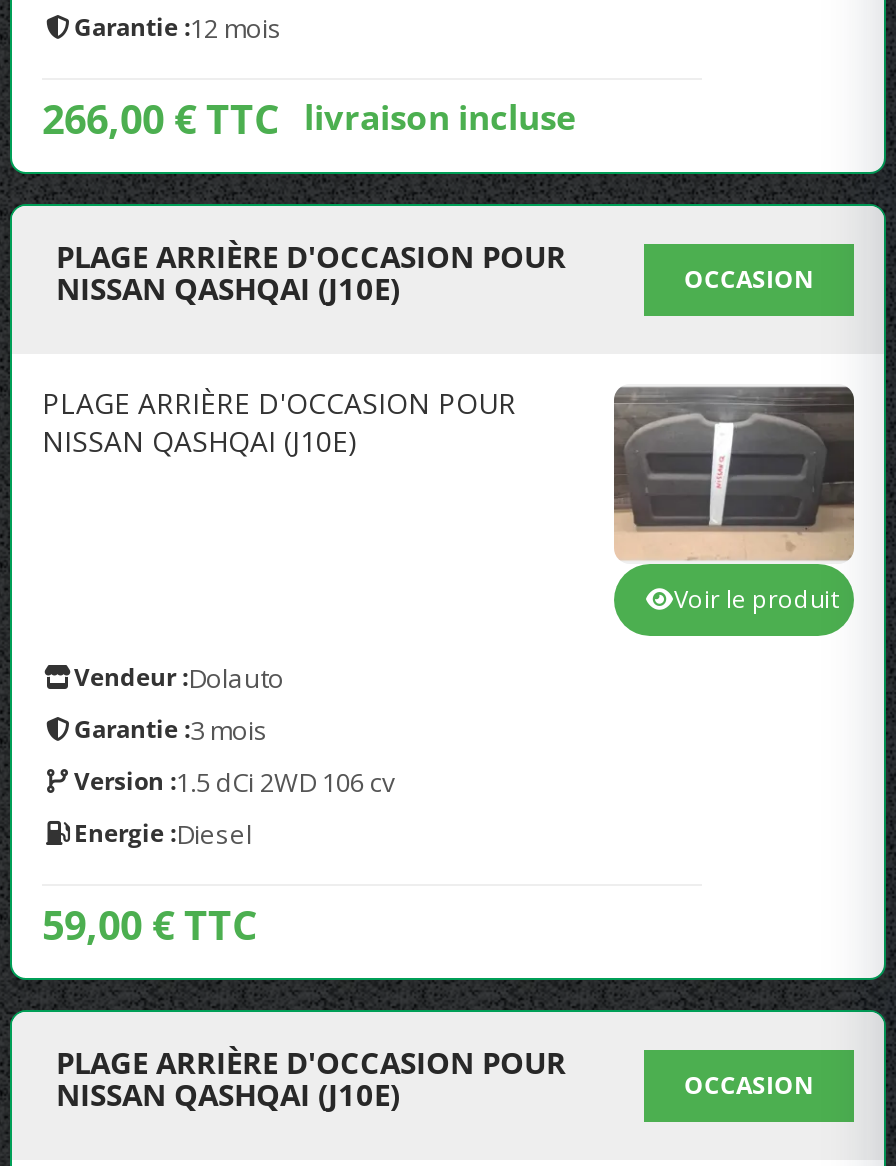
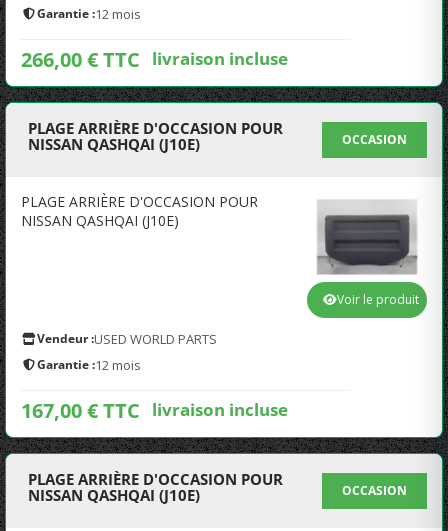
[612,384,856,562] [image] -> [307,193,427,281] [image]
[74,660,396,852] Vendeur : Dolauto | Garantie : 3 mois | Version : 1.5 dCi 2WD 106 cv | Energie : Diesel -> [37,330,217,374] Vendeur : USED WORLD PARTS | Garantie : 12 mois
[42,898,258,952] 59,00 € TTC -> [21,397,288,424] 167,00 € TTC livraison incluse

